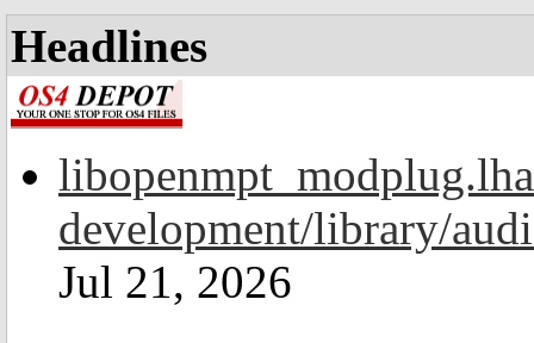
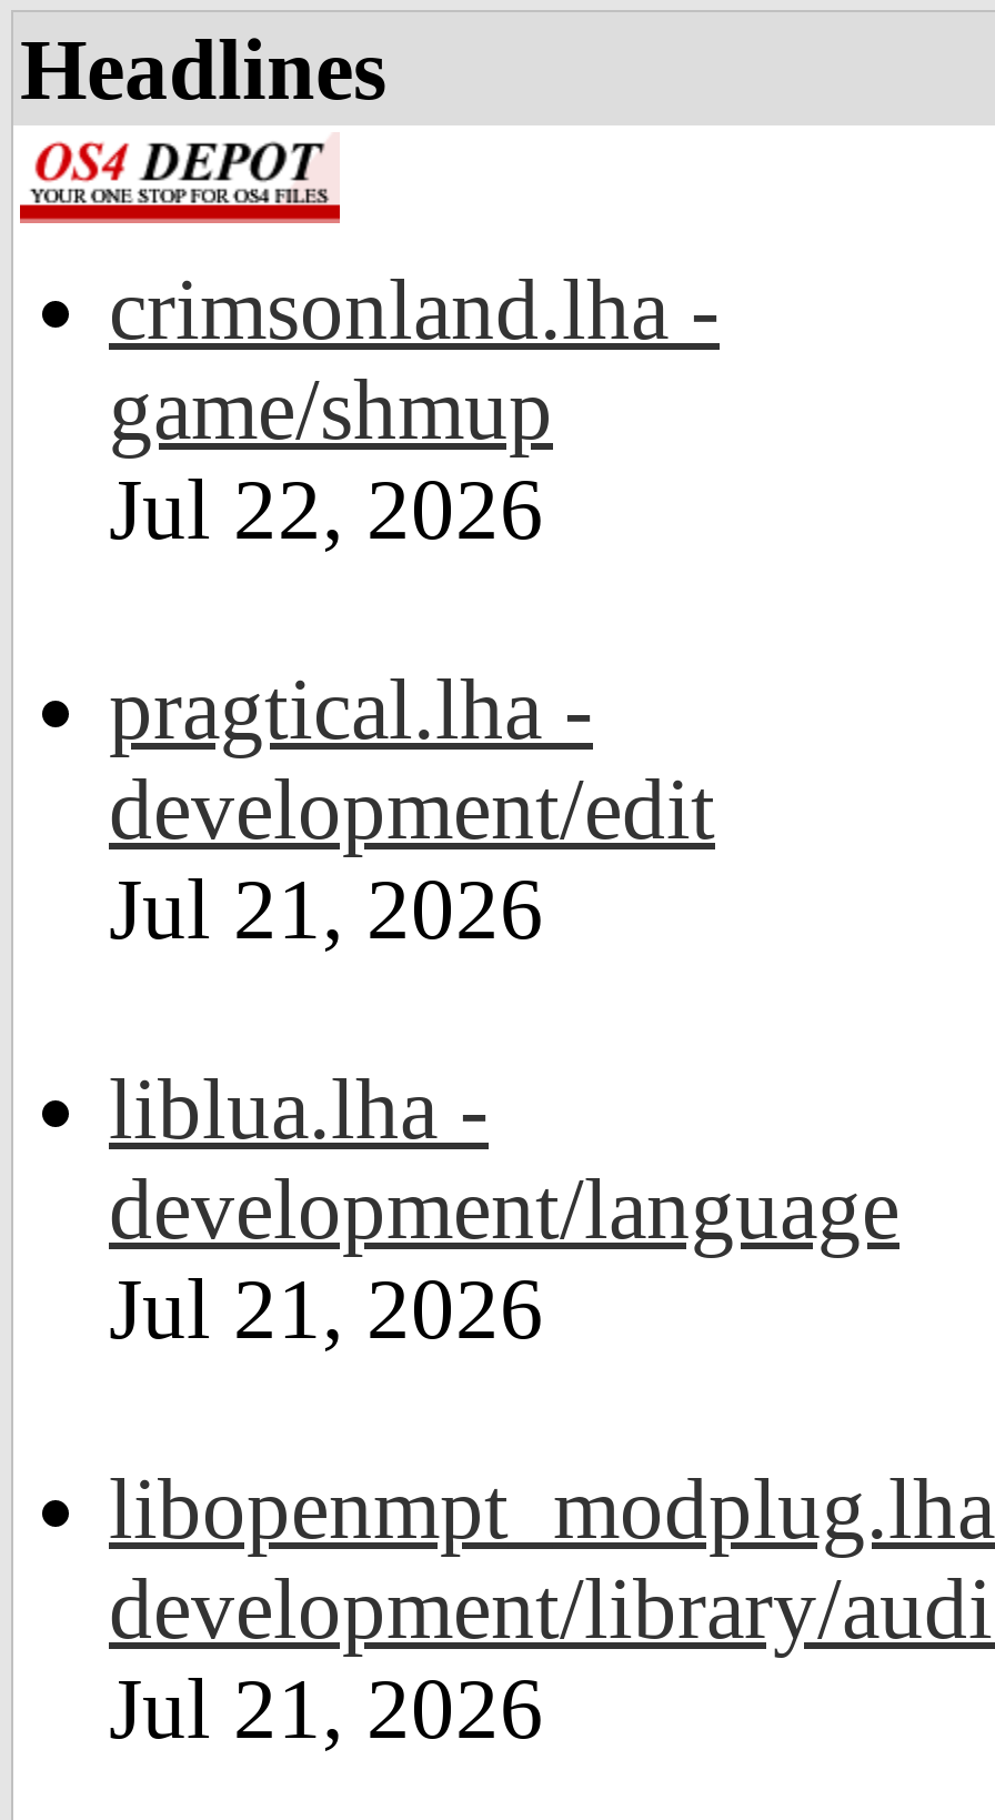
none -> [109,261,899,1356] crimsonland.lha - | game/shmup | Jul 22, 2026 | pragtical.lha - | development/edit | Jul 21, 2026 | liblua.lha - | development/language | Jul 21, 2026

